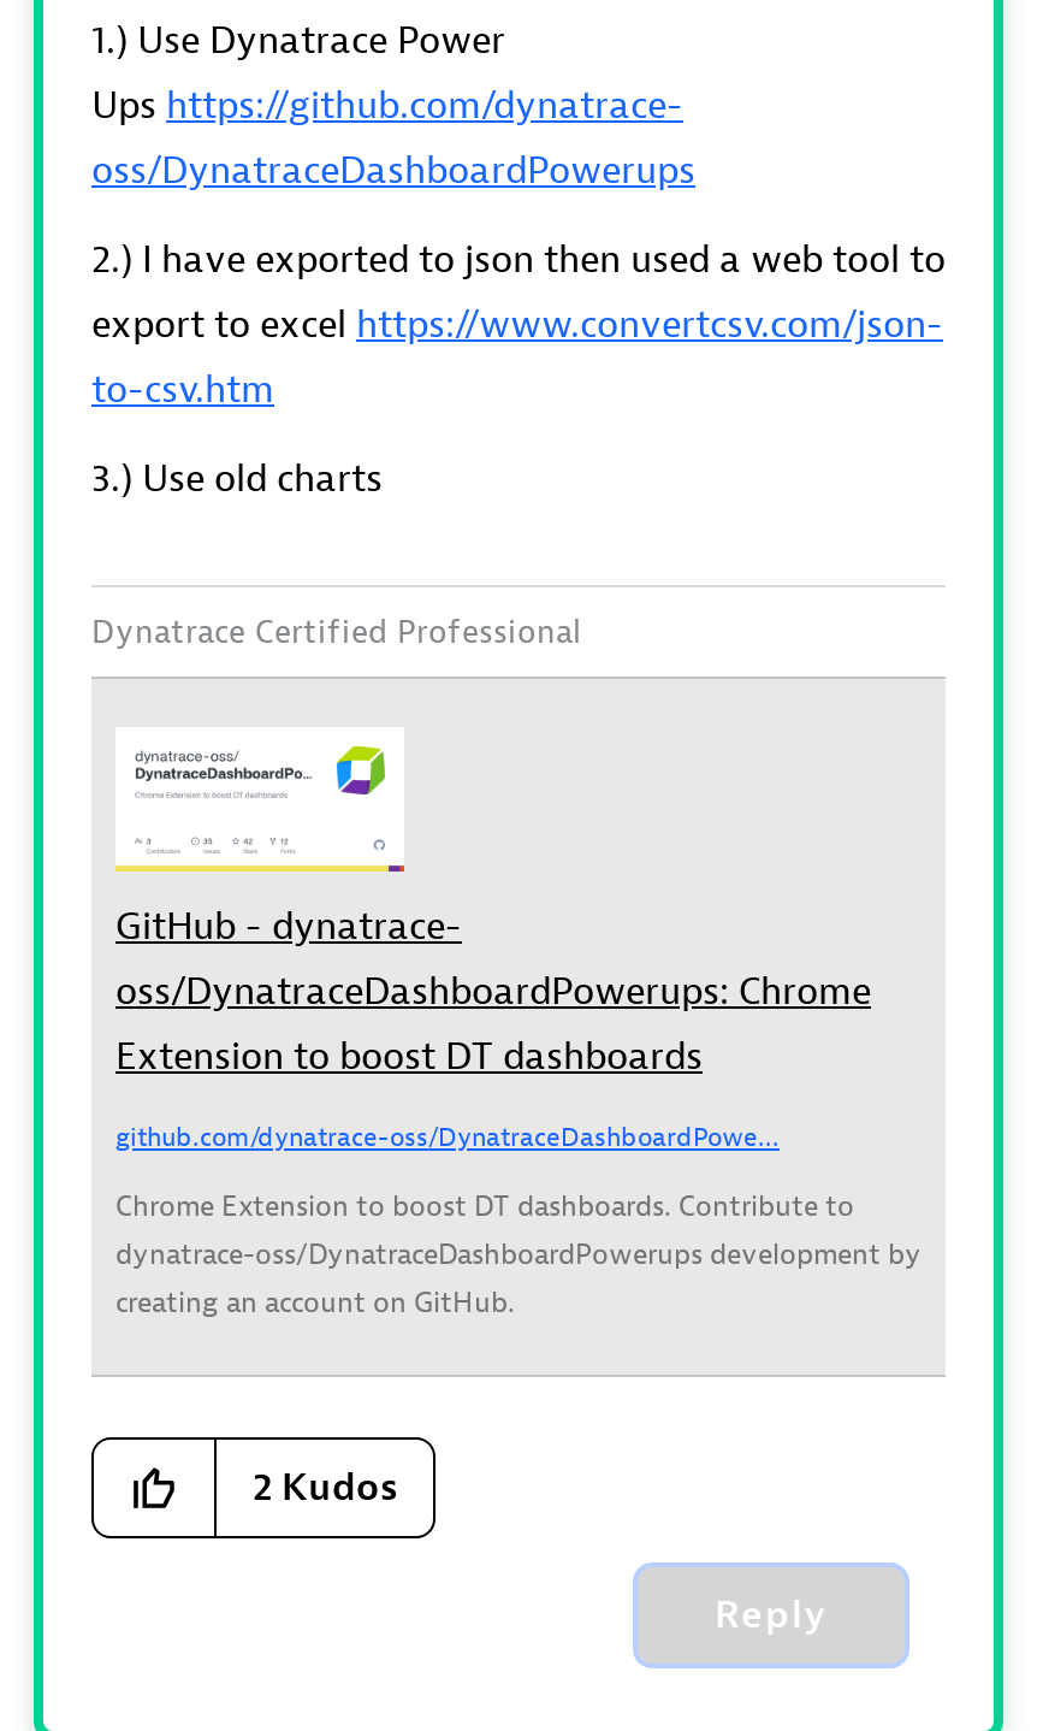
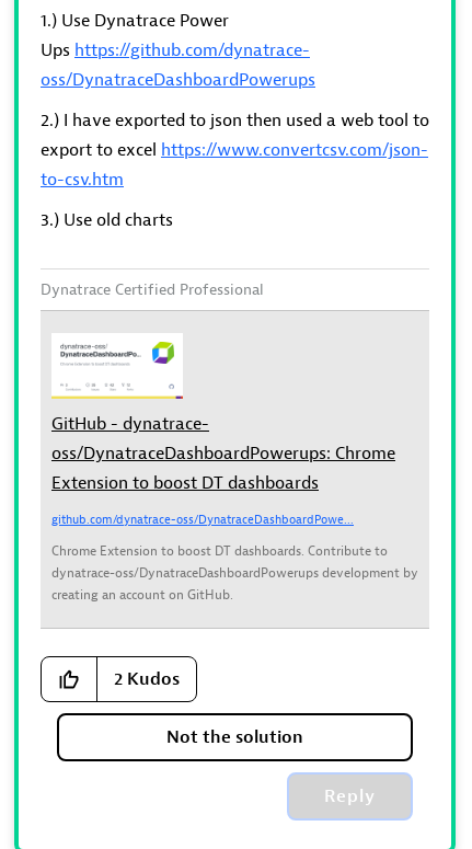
none -> [166,727,303,748] Not the solution

